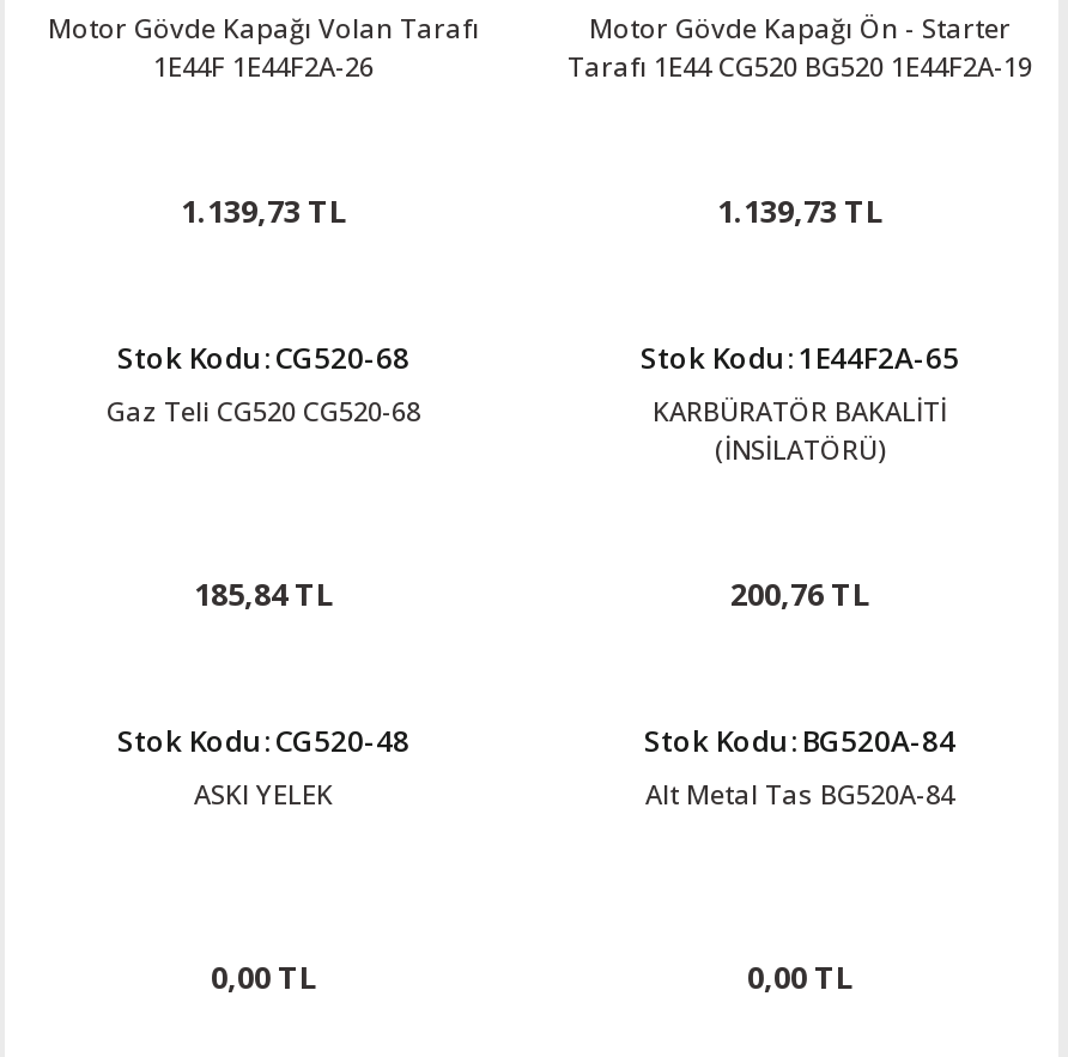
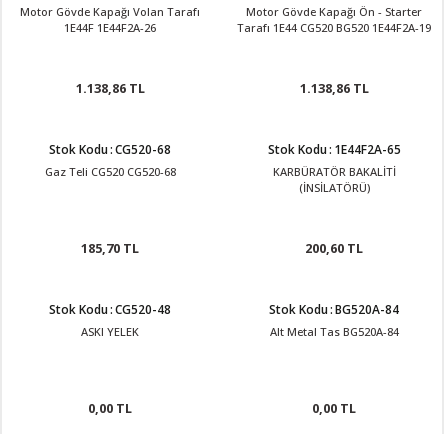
[181,188,346,231] 1.139,73 TL -> [75,78,144,96] 1.138,86 TL
[717,188,882,231] 1.139,73 TL -> [299,78,368,96] 1.138,86 TL
[194,571,333,614] 185,84 TL -> [81,238,139,256] 185,70 TL
[730,571,869,614] 200,76 TL -> [305,238,363,256] 200,60 TL

